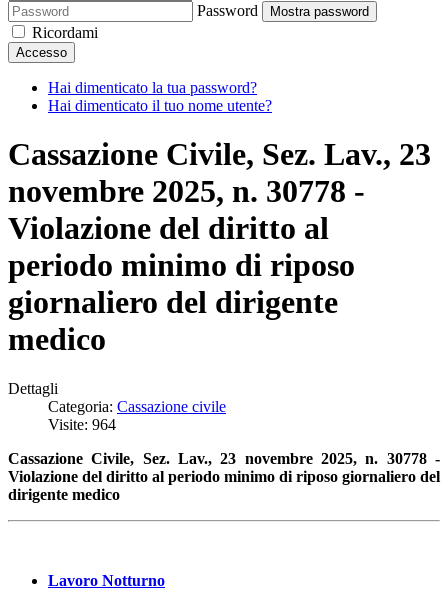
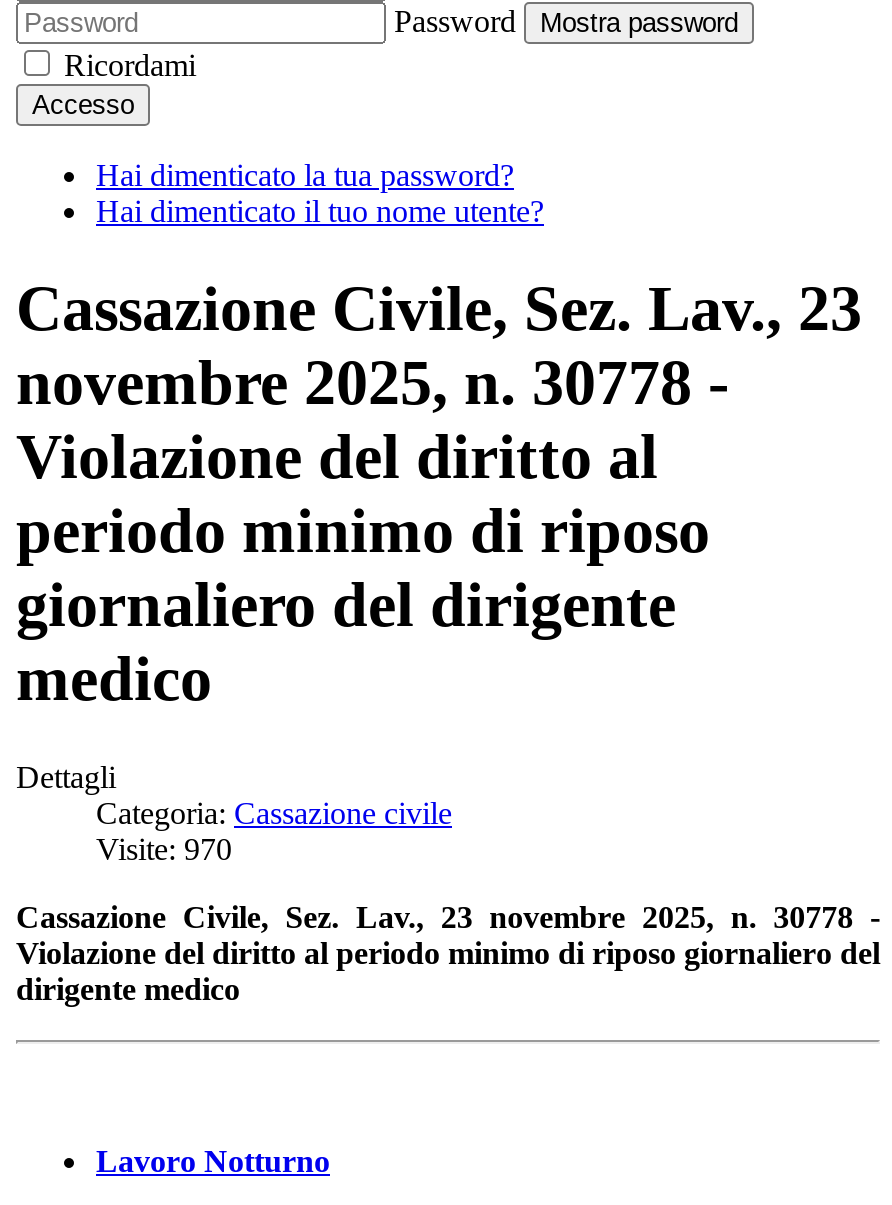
[48,416,116,433] Visite: 964 -> [96,831,232,865] Visite: 970

